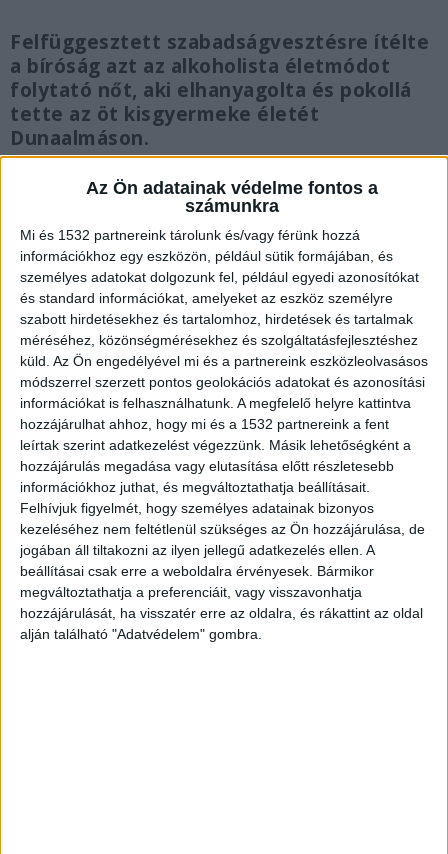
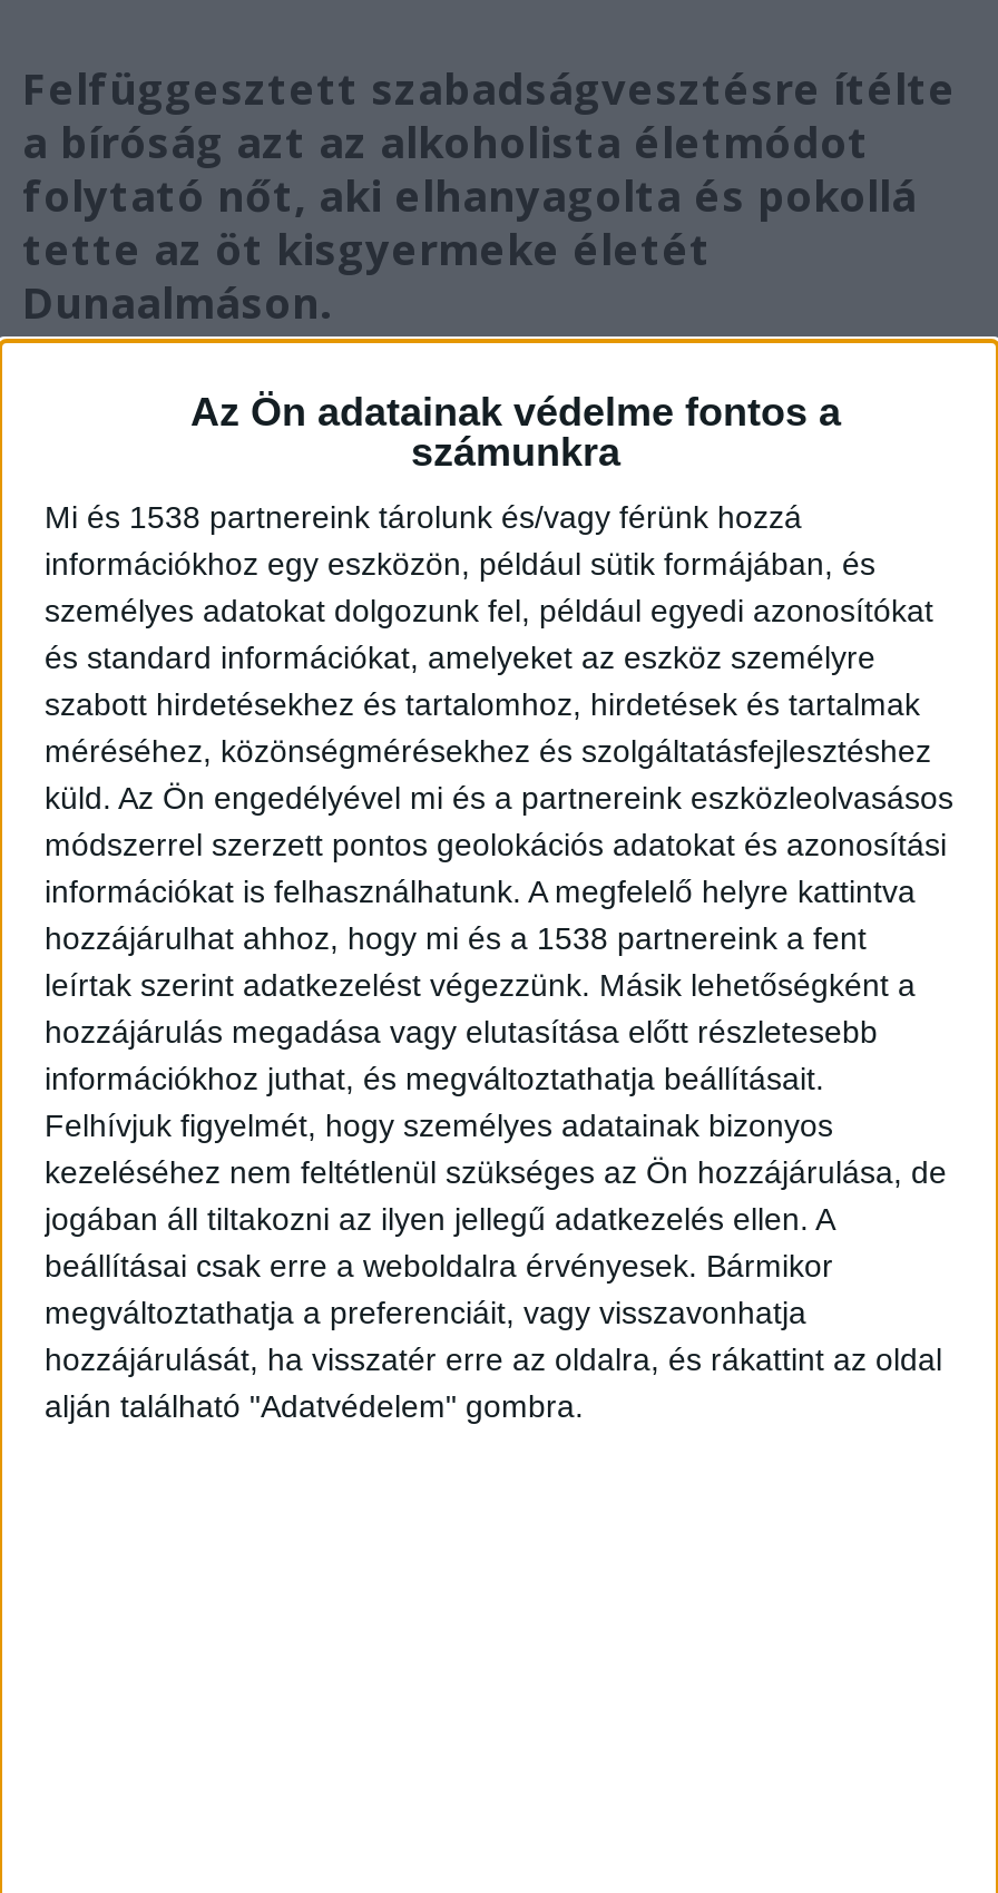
[20,227,360,243] Mi és 1532 partnereink tárolunk és/vagy férünk hozzá -> [45,499,802,534] Mi és 1538 partnereink tárolunk és/vagy férünk hozzá
[20,416,389,432] hozzájárulhat ahhoz, hogy mi és a 1532 partnereink a fent -> [45,920,867,956] hozzájárulhat ahhoz, hogy mi és a 1538 partnereink a fent

